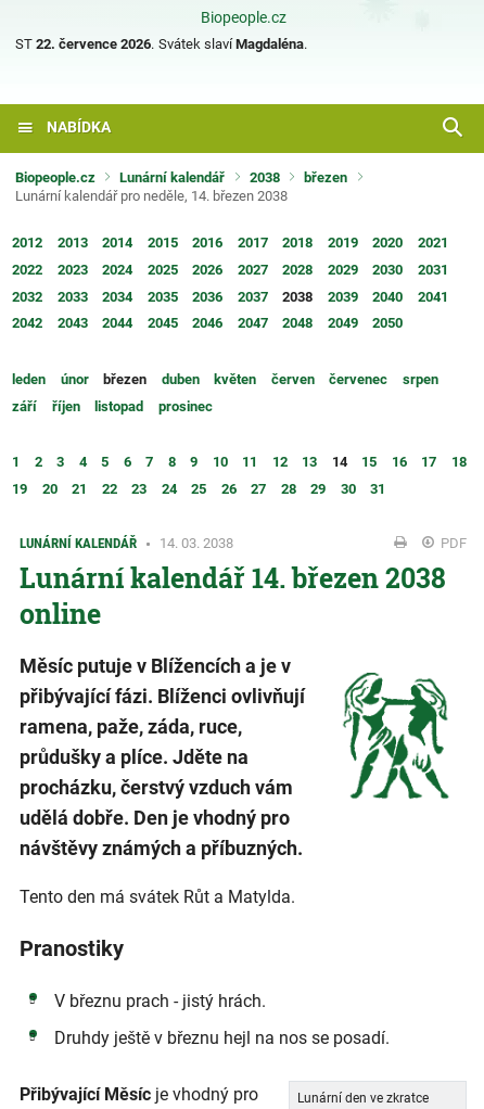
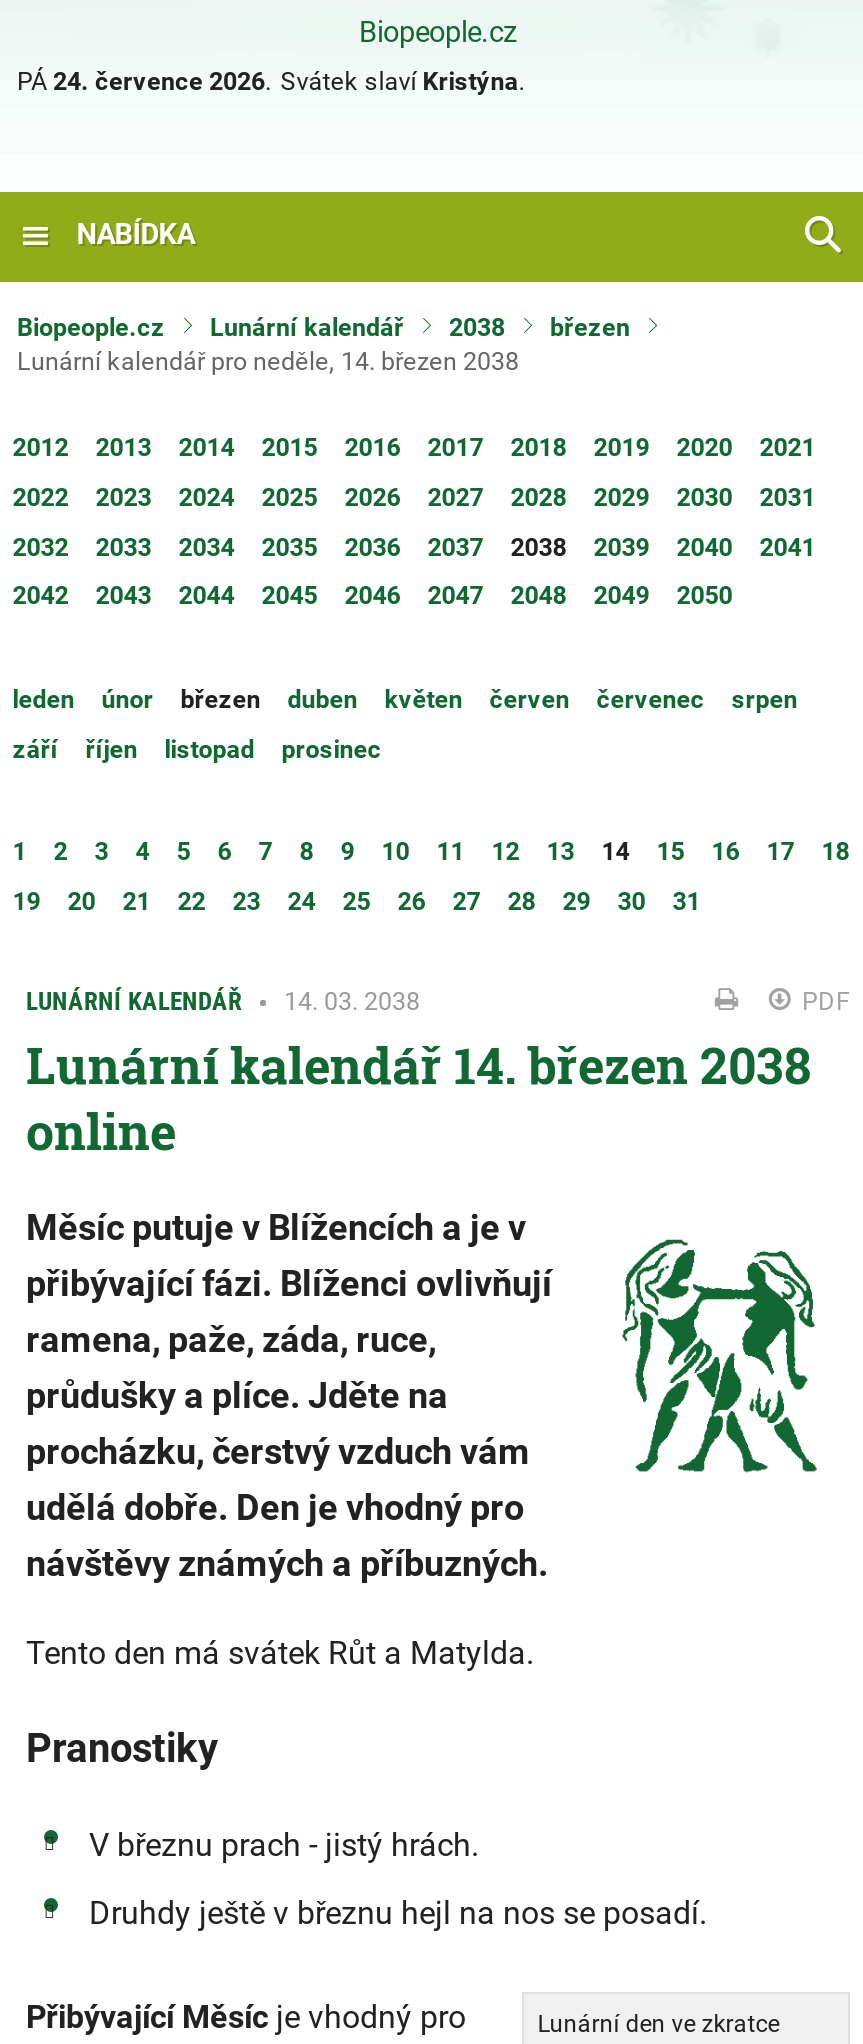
[15,35,307,52] ST 22. července 2026. Svátek slaví Magdaléna. -> [17,65,525,95] PÁ 24. července 2026. Svátek slaví Kristýna.

